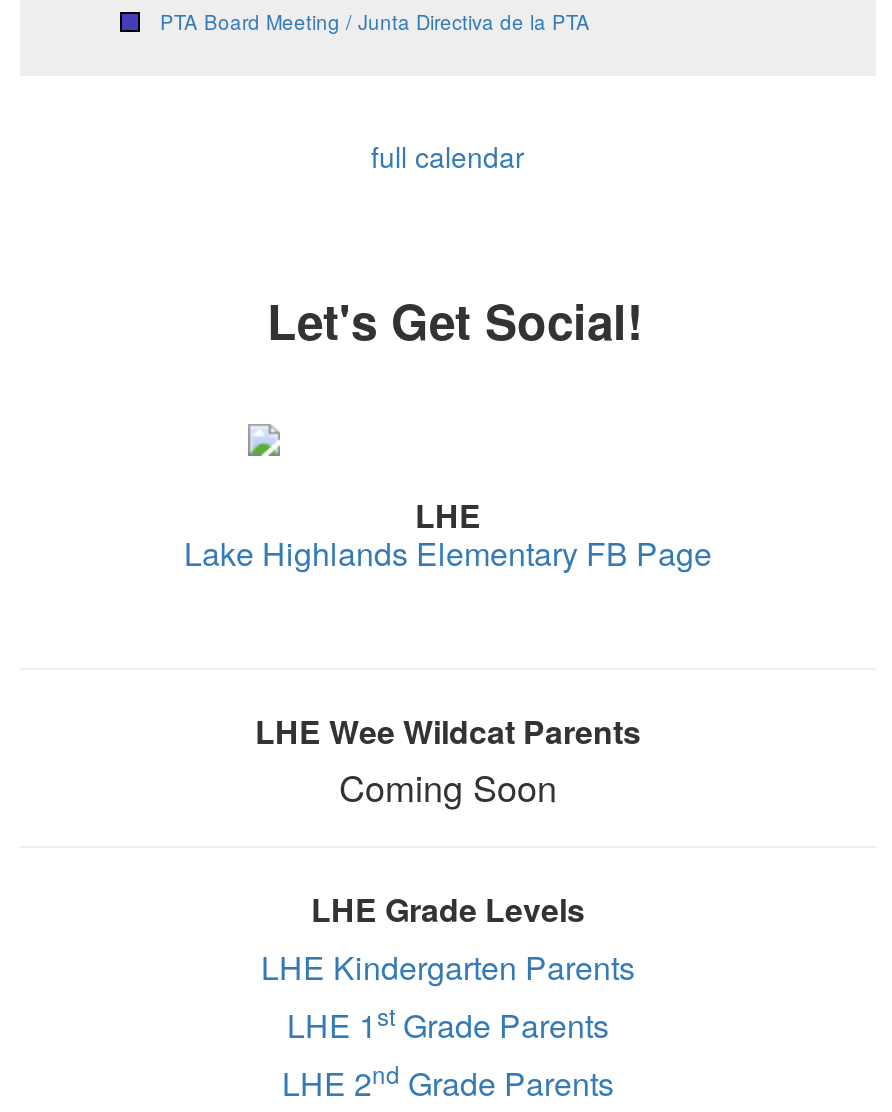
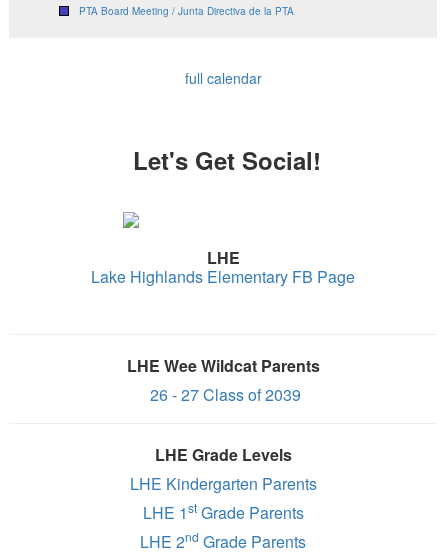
[339,760,557,812] Coming Soon -> [150,383,301,406] 26 - 27 Class of 2039

